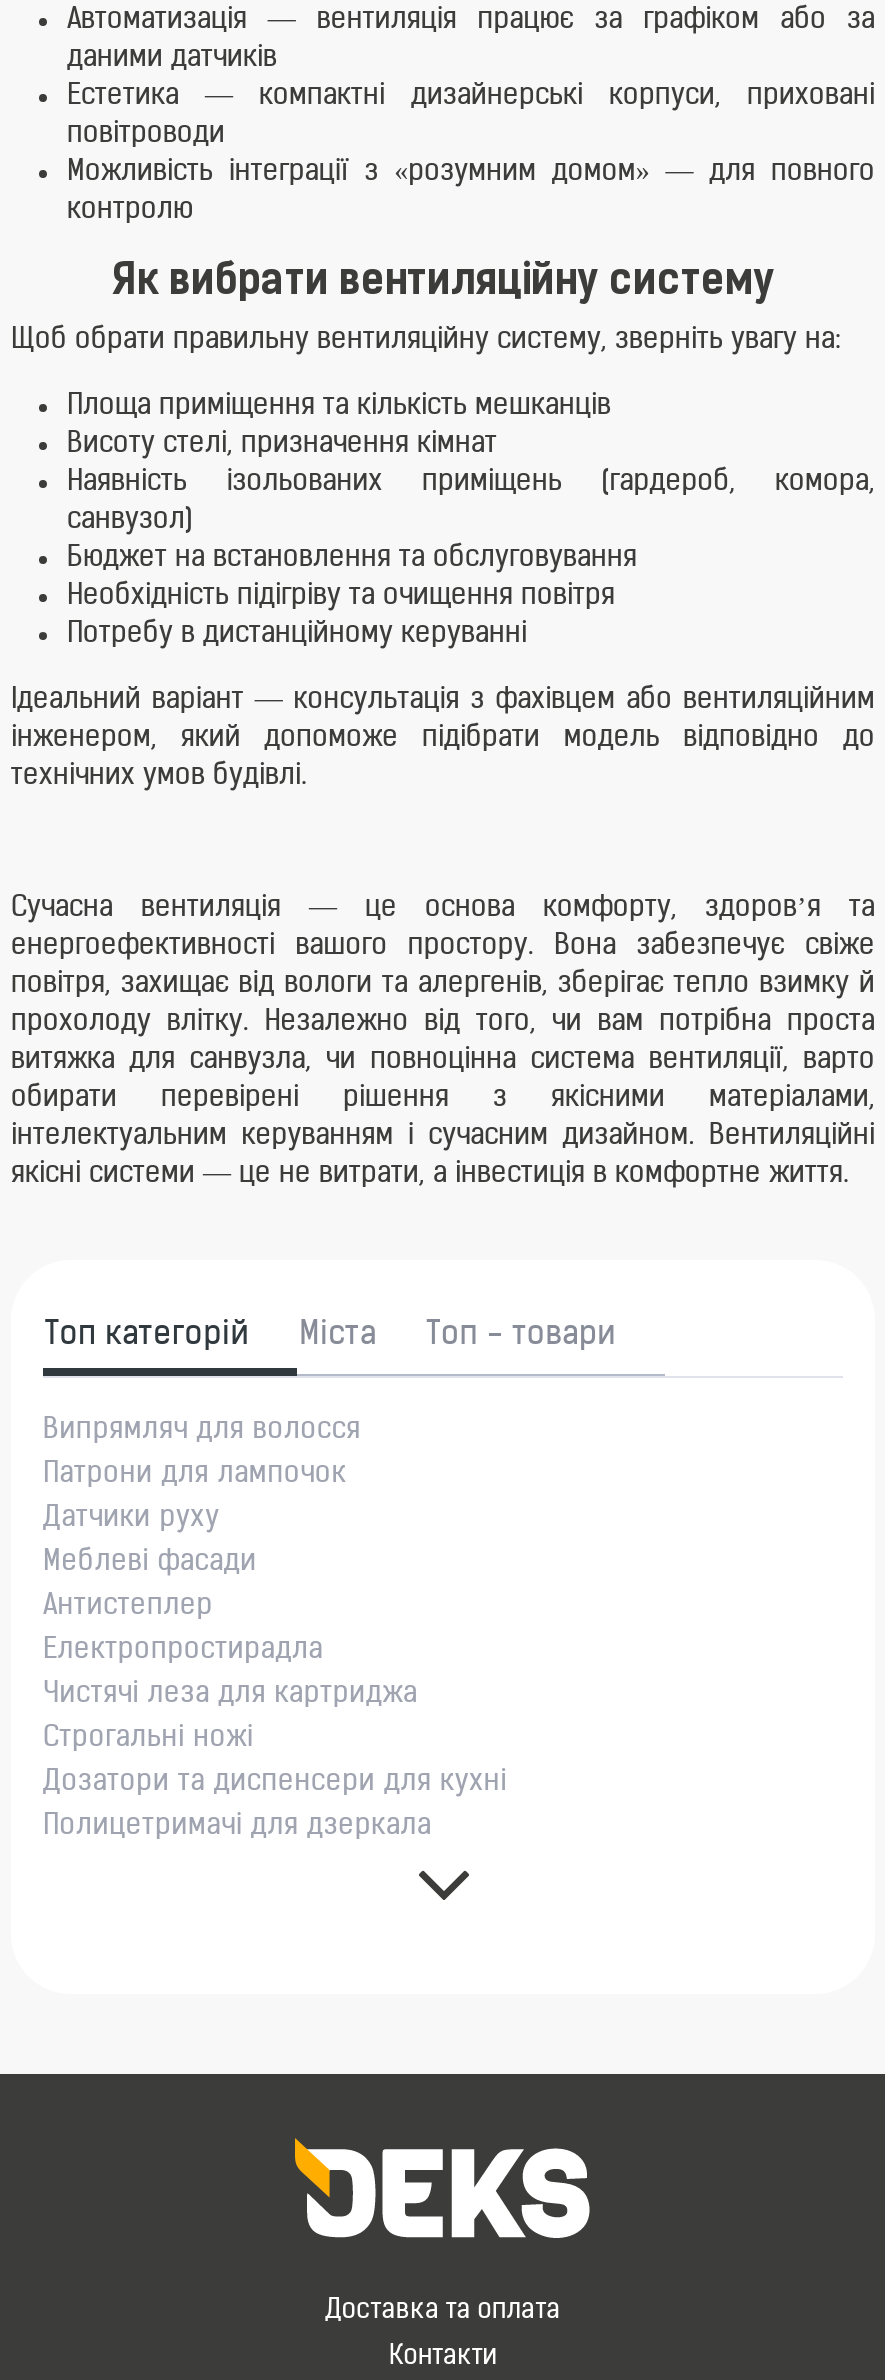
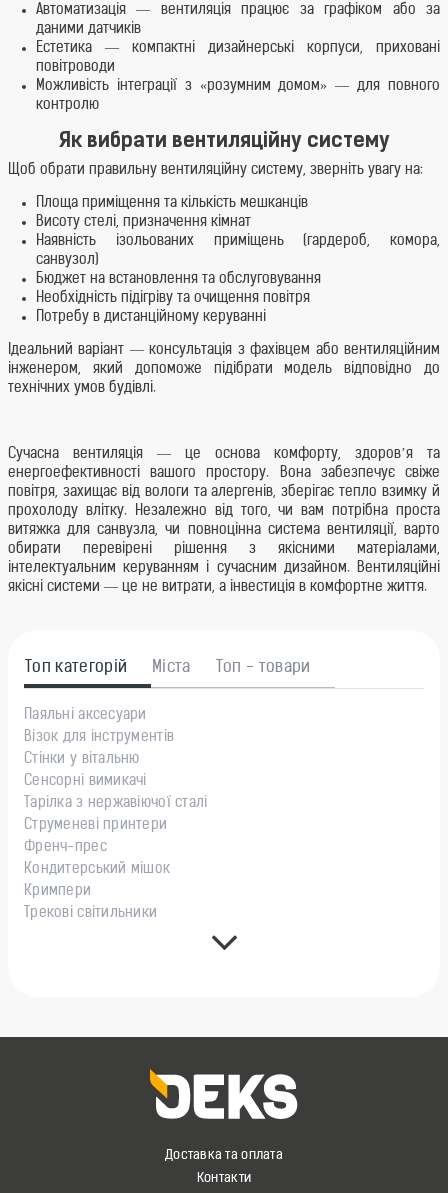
[43,1416,361,1446] Випрямляч для волосся -> [24,708,147,723] Паяльні аксесуари
[43,1460,346,1490] Патрони для лампочок -> [24,730,174,745] Візок для інструментів
[43,1504,220,1534] Датчики руху -> [24,752,140,767] Стінки у вітальню
[43,1548,257,1578] Меблеві фасади -> [24,774,147,789] Сенсорні вимикачі
[43,1592,213,1622] Антистеплер -> [24,796,208,811] Тарілка з нержавіючої сталі
[43,1636,323,1666] Електропростирадла -> [24,818,167,833] Струменеві принтери
[43,1680,418,1710] Чистячі леза для картриджа -> [24,840,107,855] Френч-прес
[43,1724,253,1754] Строгальні ножі -> [24,862,170,877] Кондитерський мішок
[43,1768,507,1798] Дозатори та диспенсери для кухні -> [24,884,91,899] Кримпери
[43,1812,432,1842] Полицетримачі для дзеркала -> [24,906,157,921] Трекові світильники

